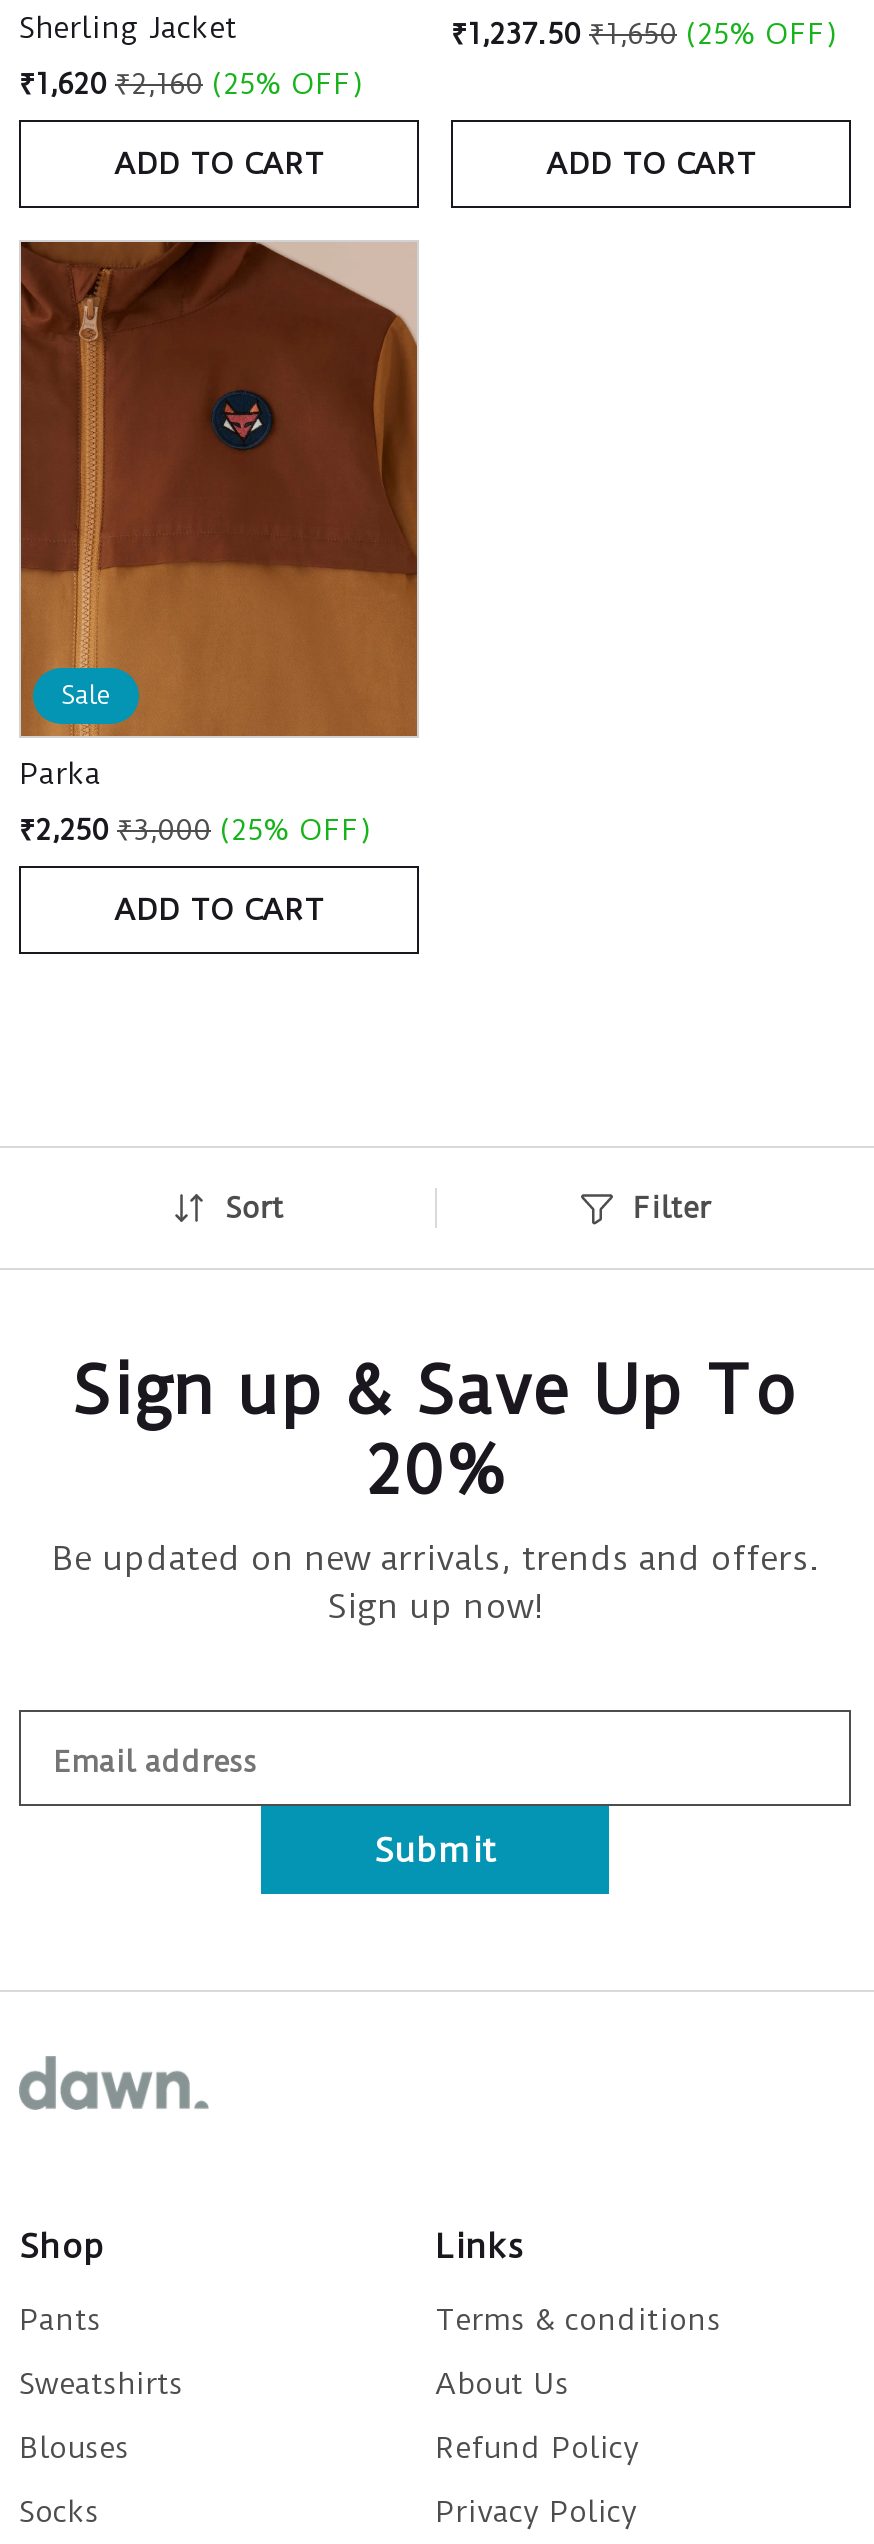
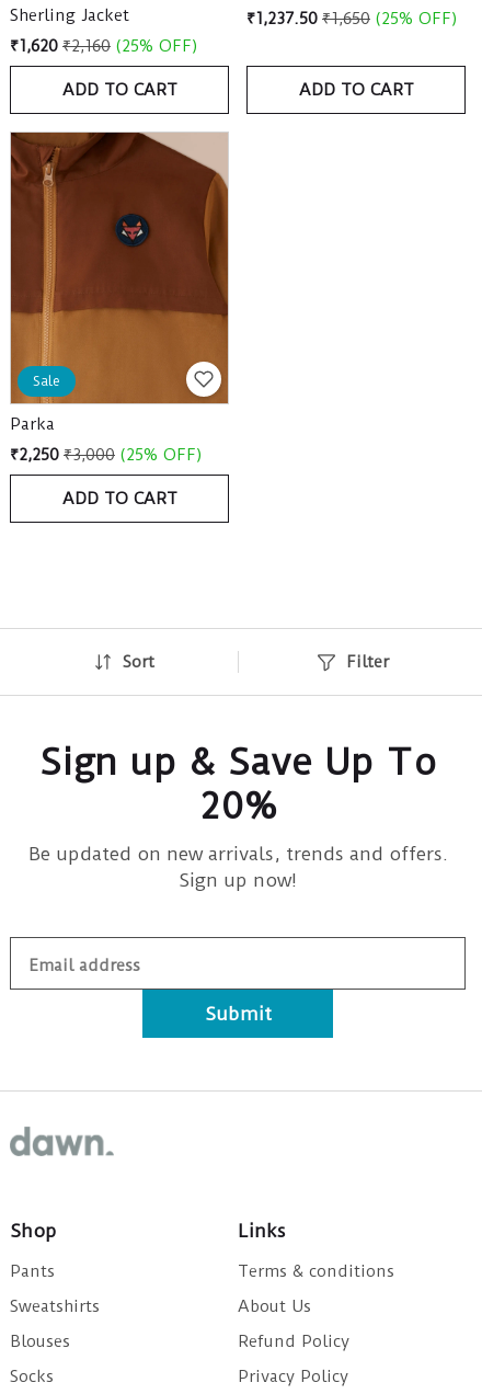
none -> [185,361,222,398] [image]

